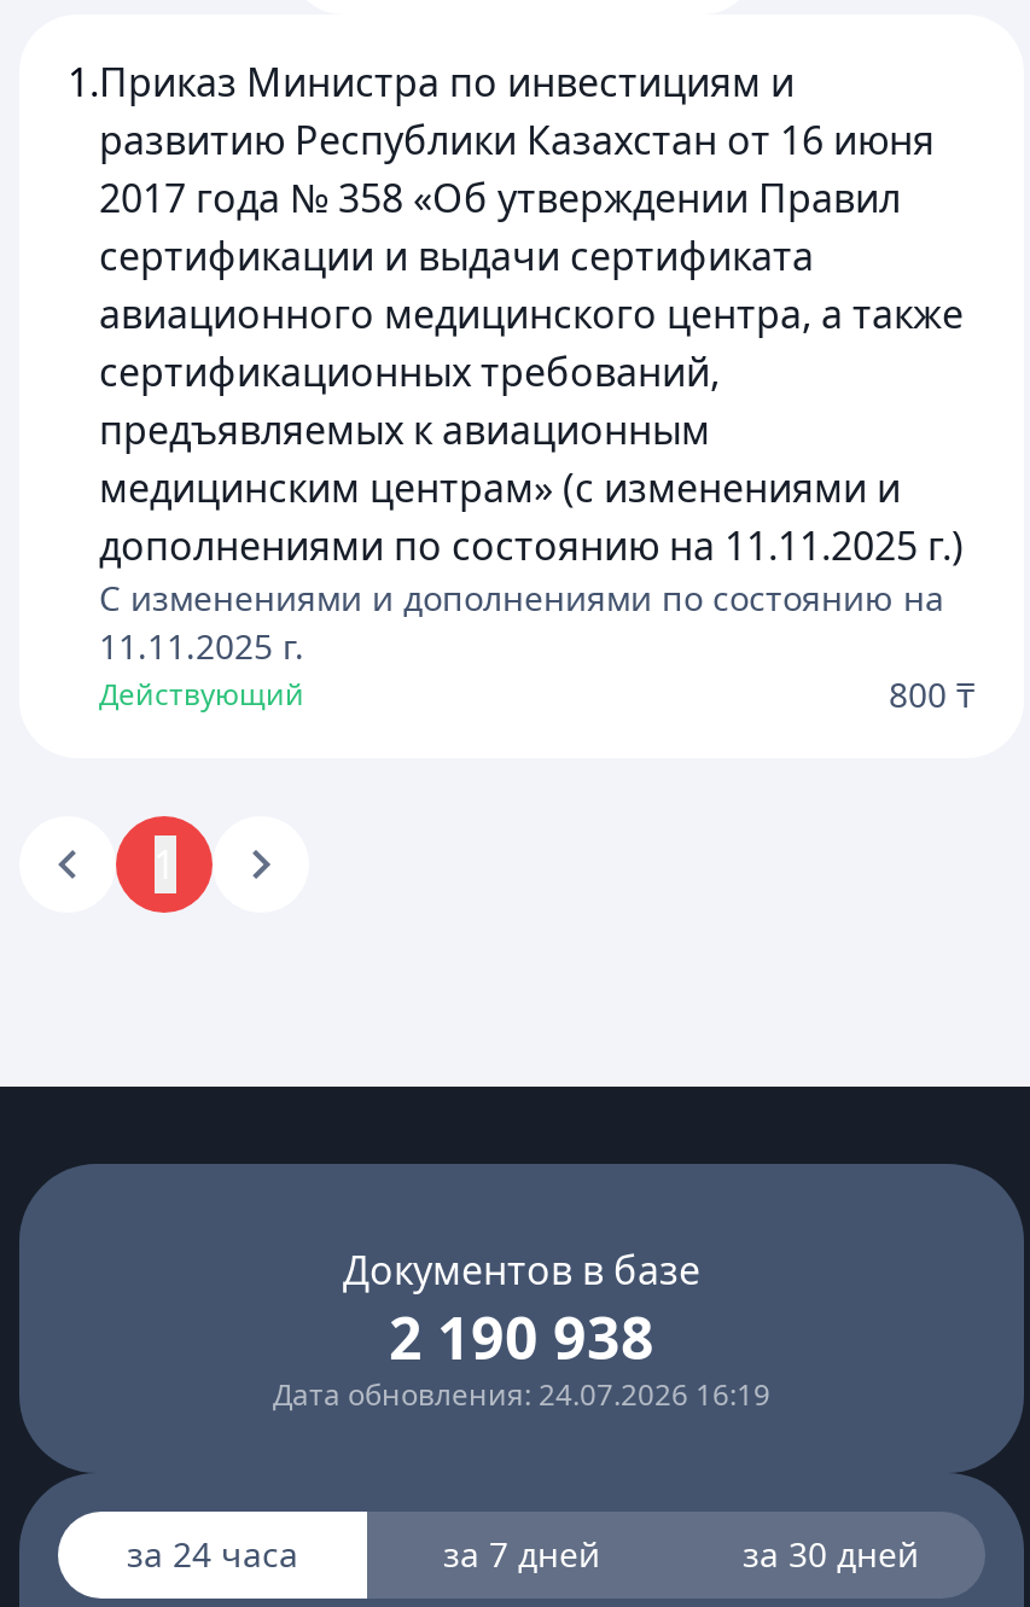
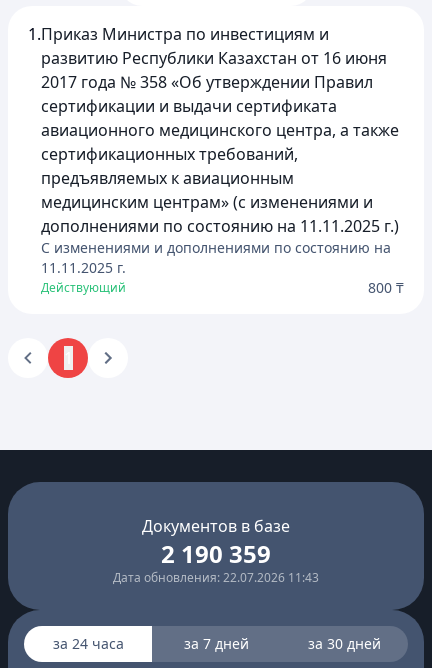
[389,1297,654,1376] 2 190 938 -> [161,537,271,570] 2 190 359
[273,1374,770,1415] Дата обновления: 24.07.2026 16:19 -> [113,569,319,586] Дата обновления: 22.07.2026 11:43

